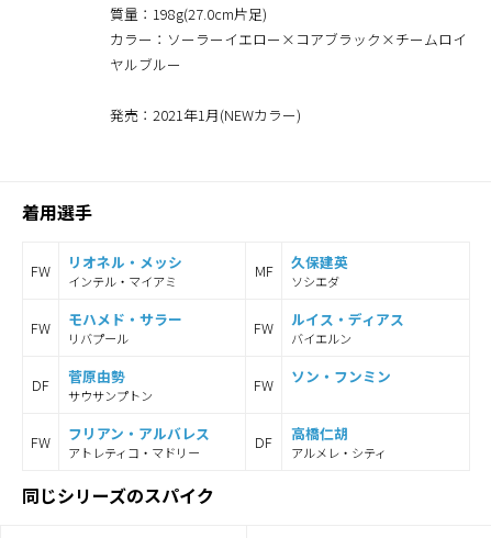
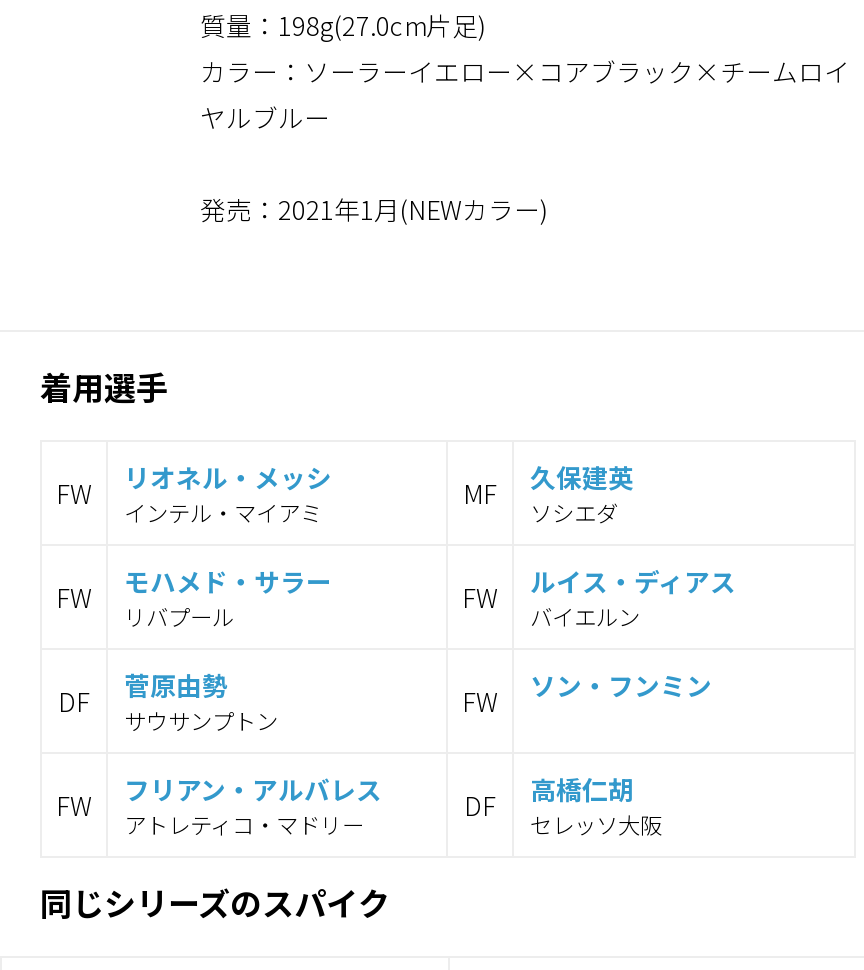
[291,443,387,461] アルメレ・シティ -> [530,807,662,839] セレッソ大阪

